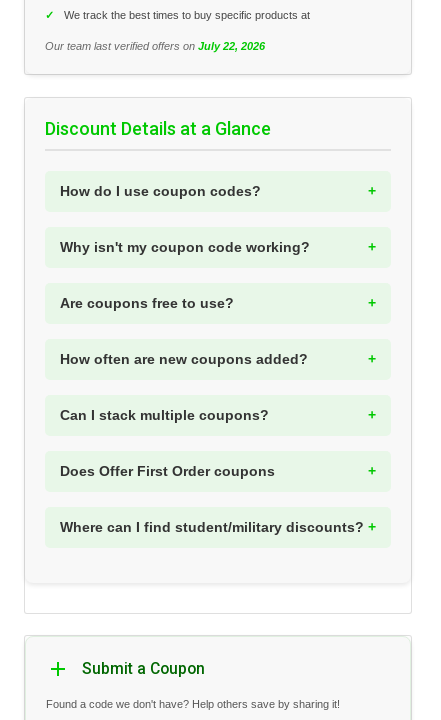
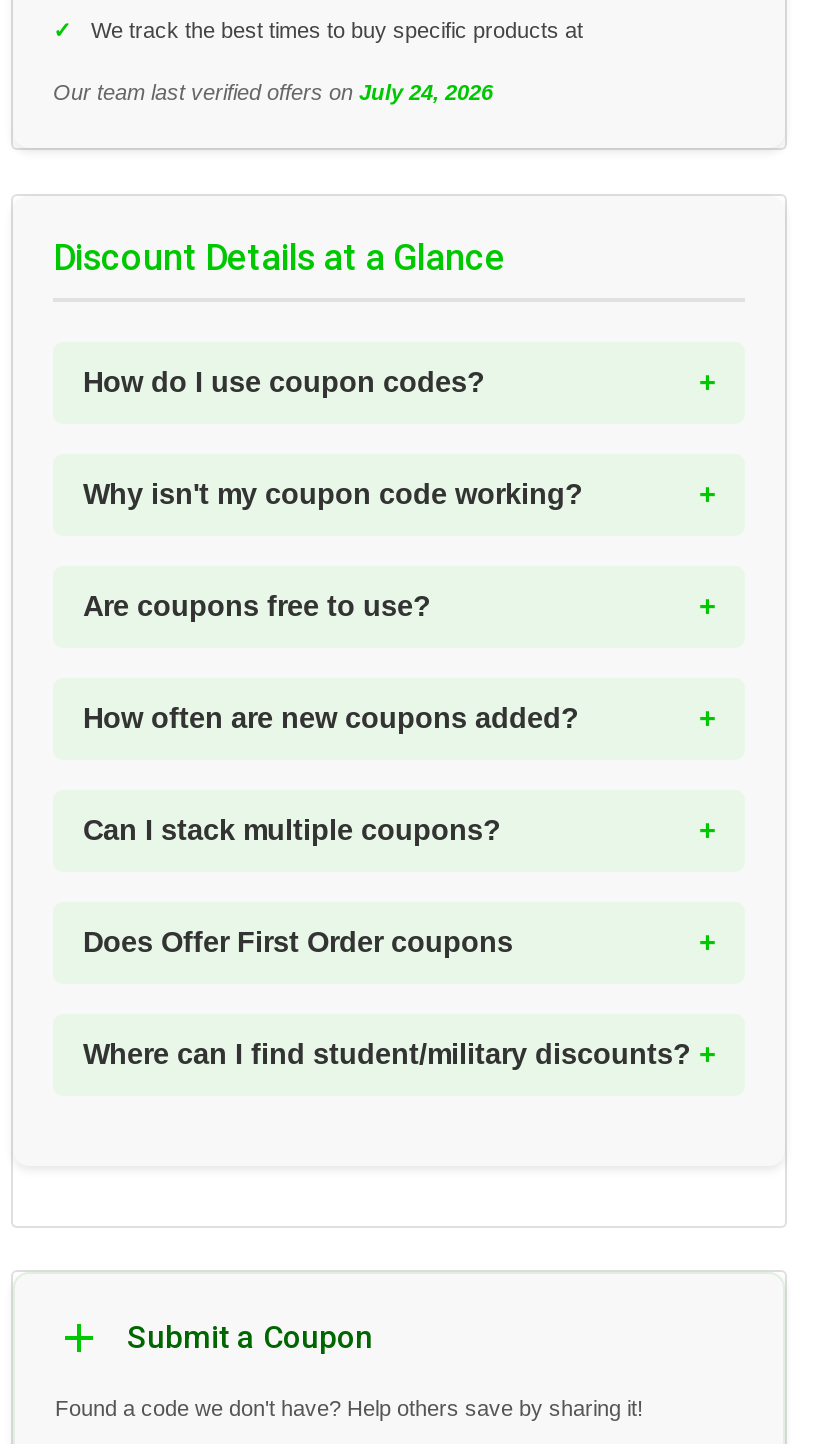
[45,40,265,52] Our team last verified offers on July 22, 2026 -> [53,80,493,104] Our team last verified offers on July 24, 2026

